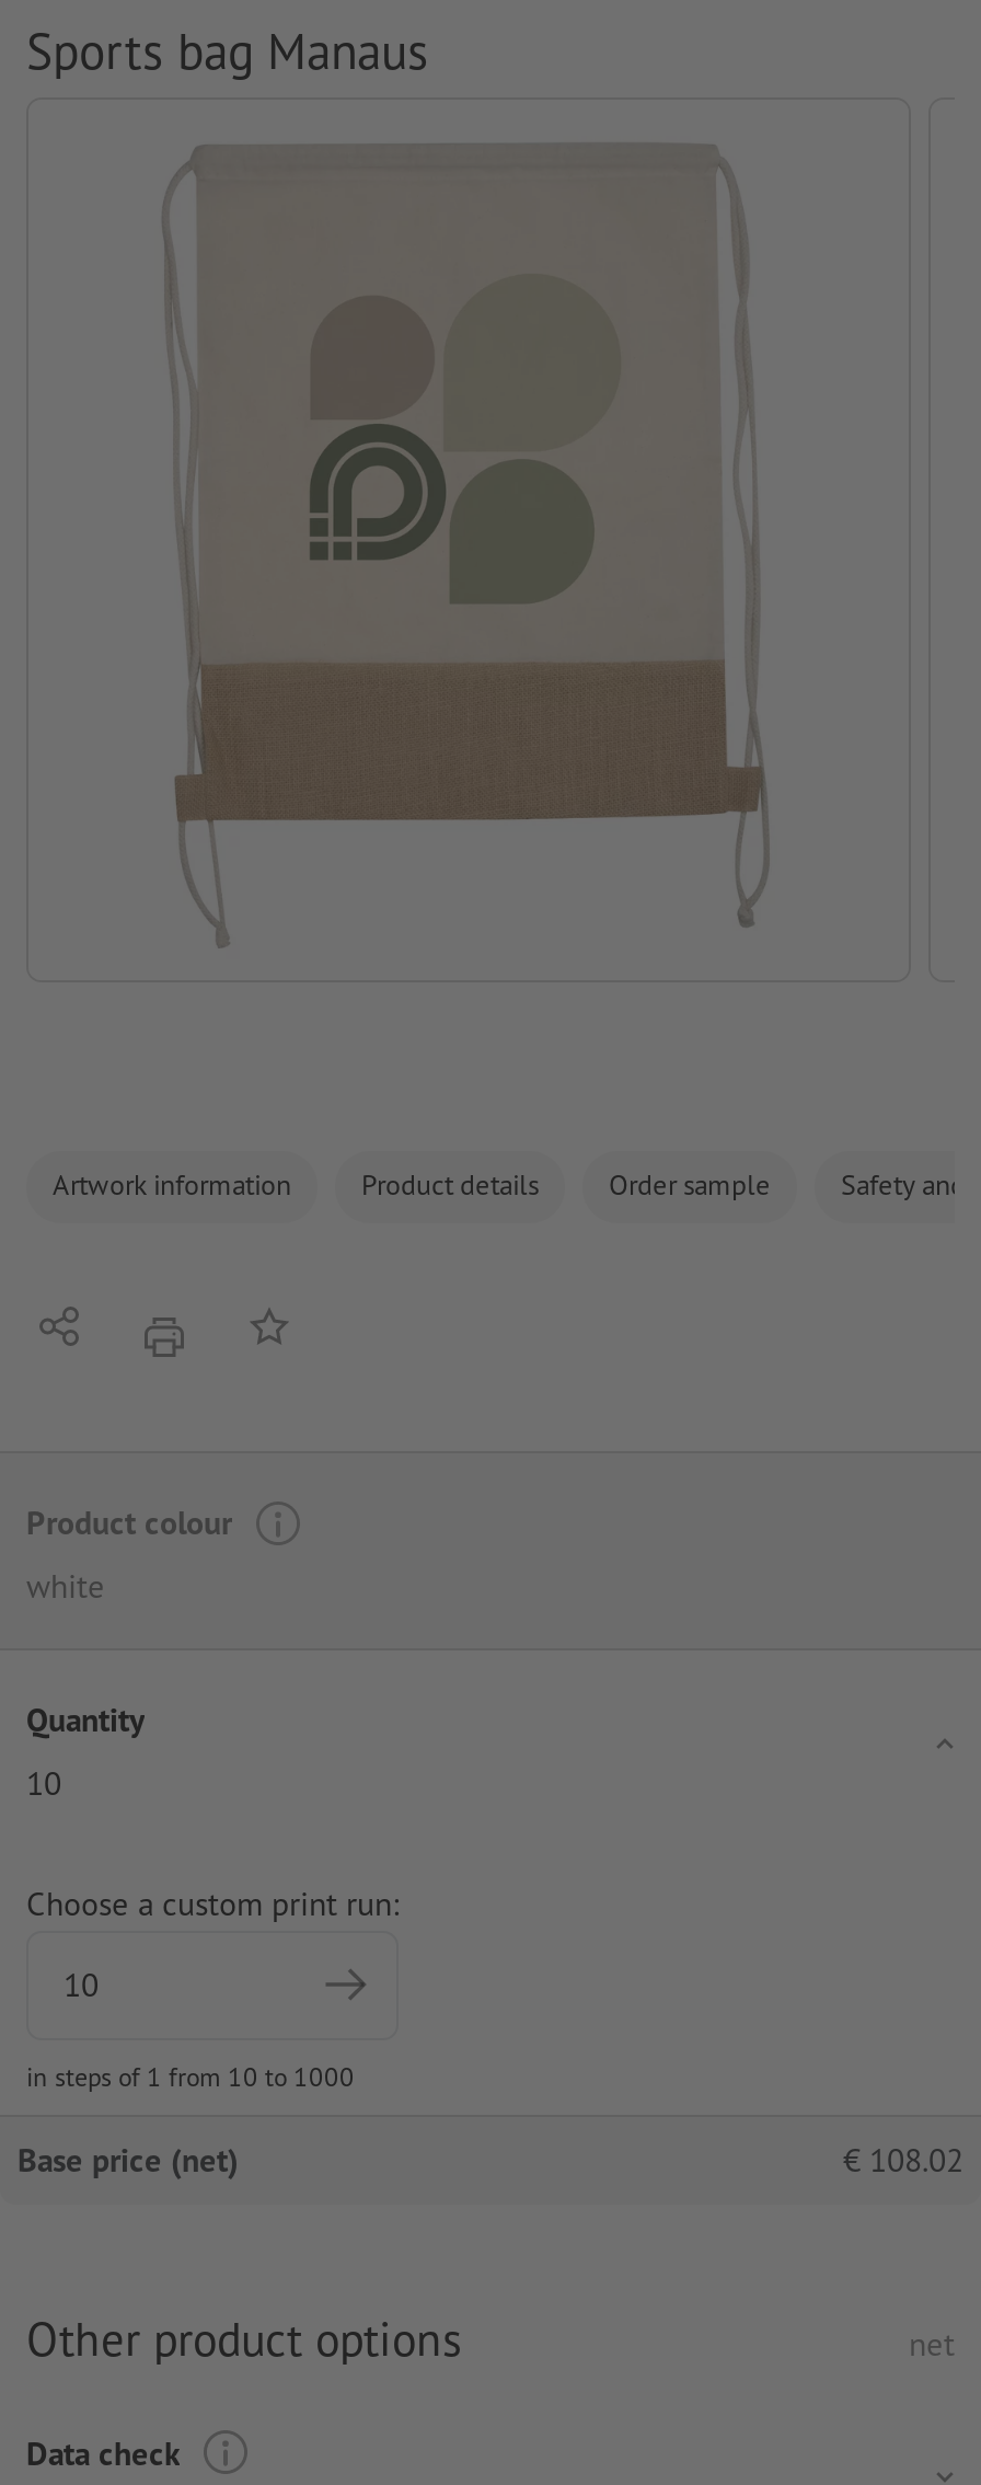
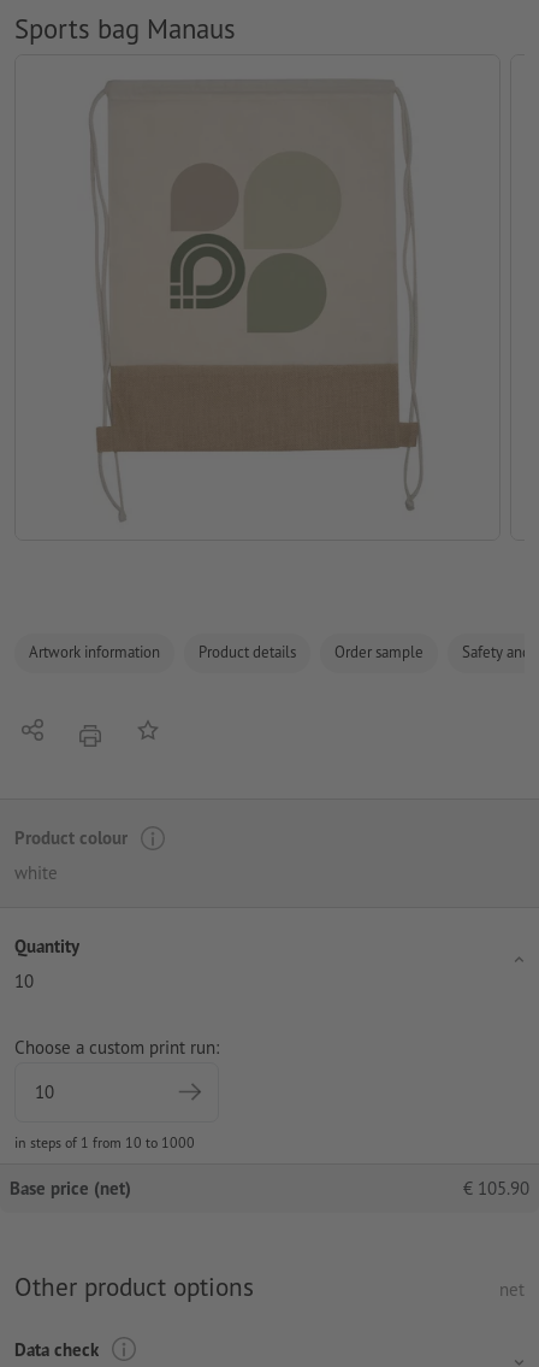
[843,2138,963,2180] €108.02 -> [463,1176,529,1199] €105.90

